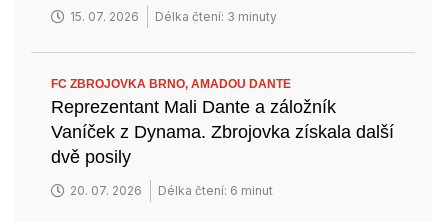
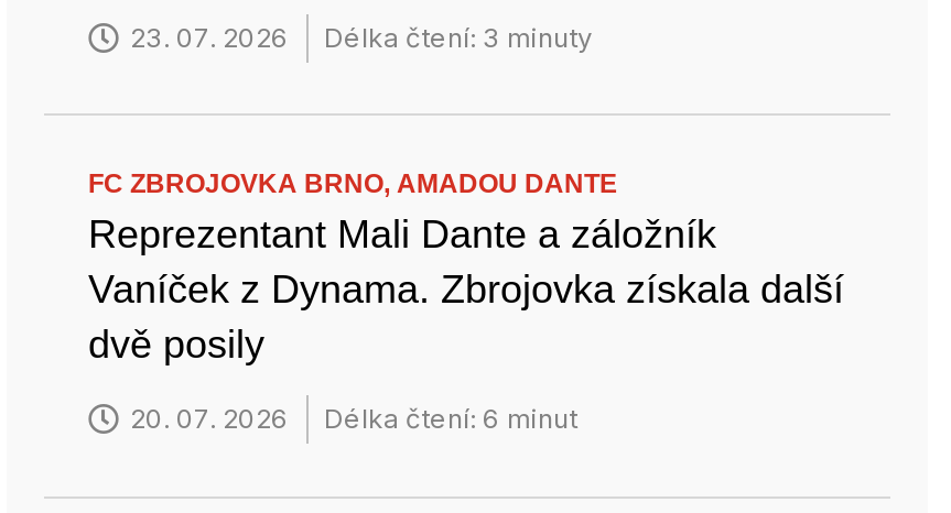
[70,9,277,24] 15. 07. 2026 Délka čtení: 3 minuty -> [130,20,593,53] 23. 07. 2026 Délka čtení: 3 minuty

